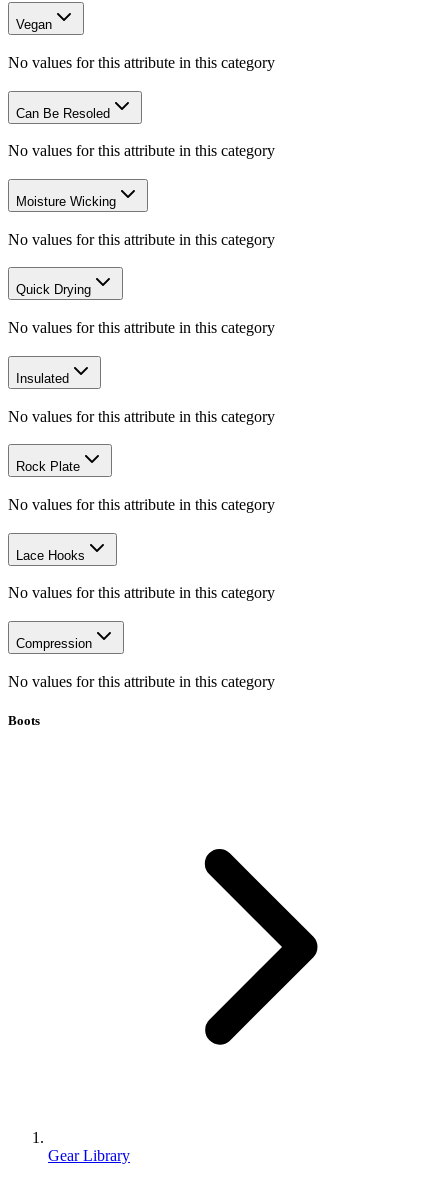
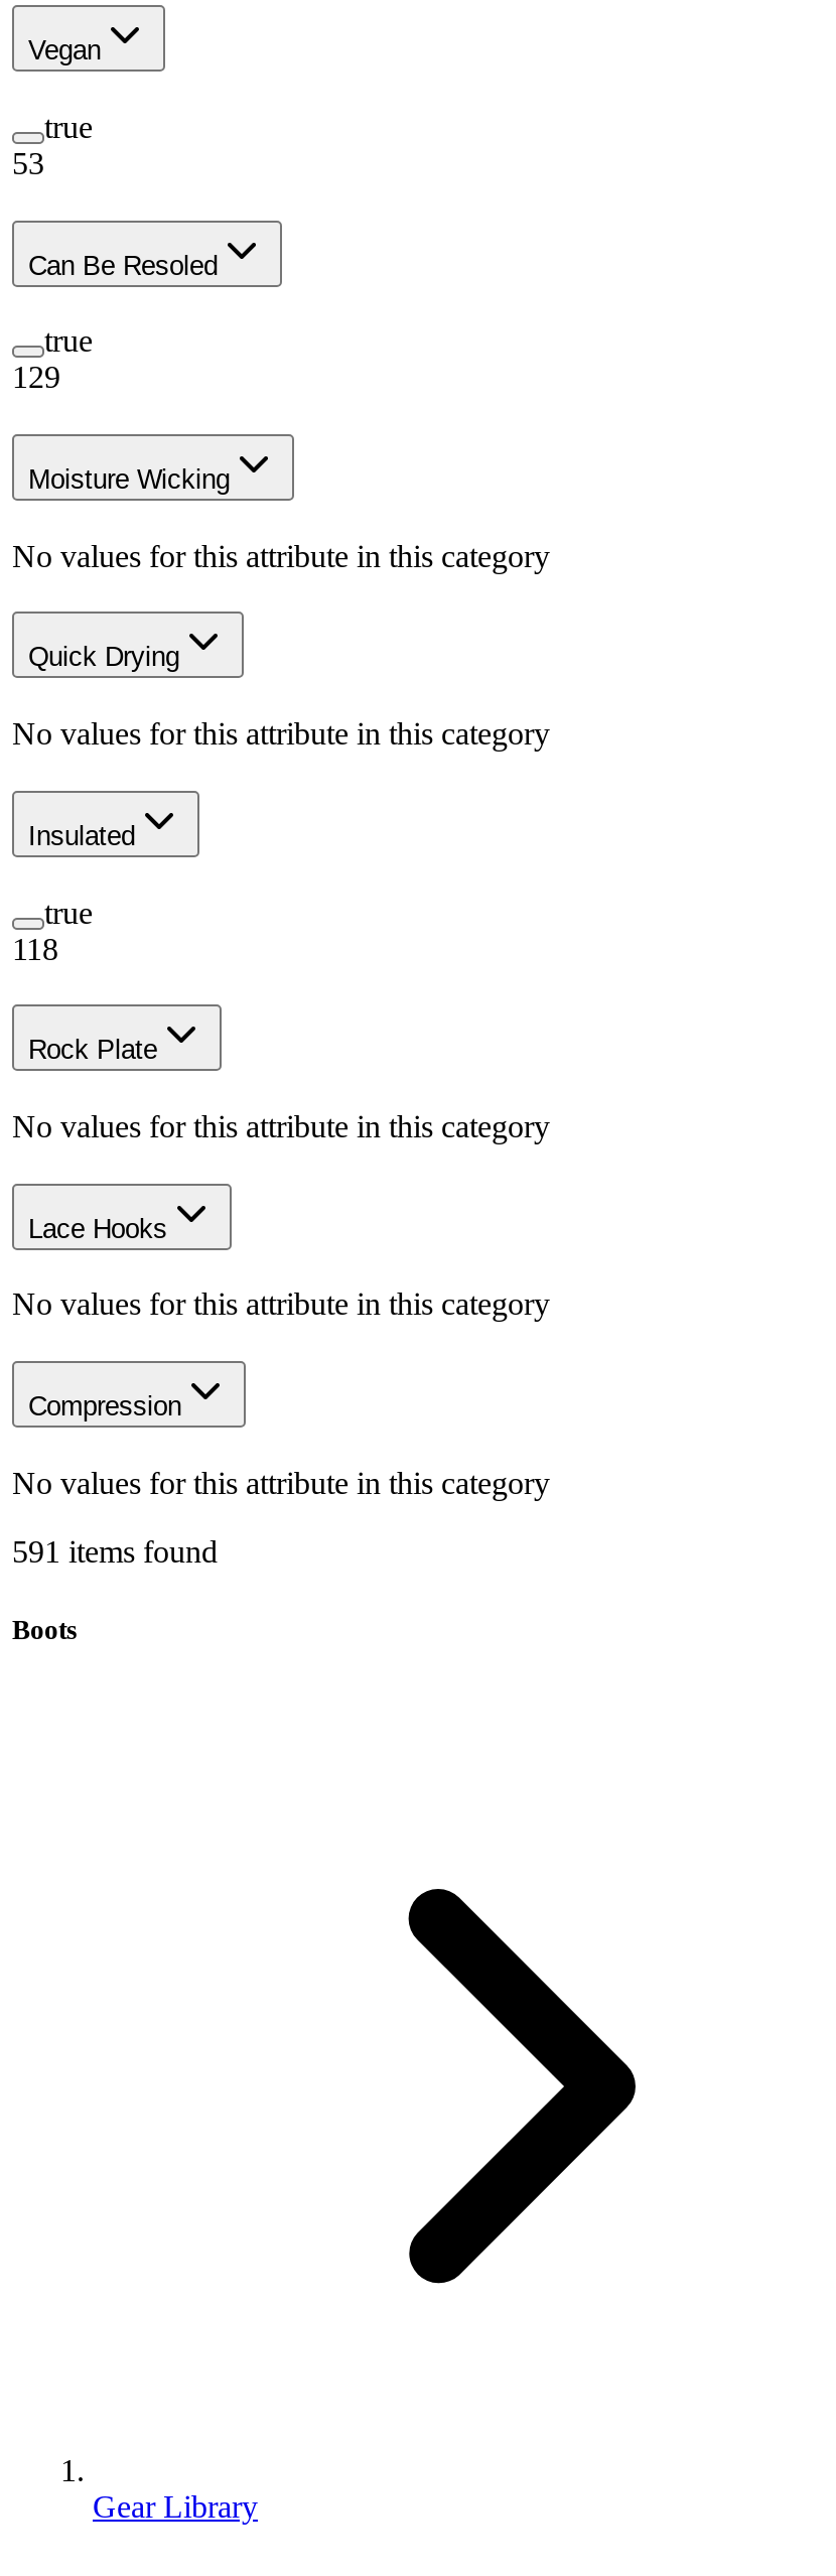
[8,54,275,71] No values for this attribute in this category -> [12,109,93,180] true | 53
[8,142,275,159] No values for this attribute in this category -> [12,324,93,394] true | 129
[8,407,275,424] No values for this attribute in this category -> [12,895,93,965] true | 118
none -> [12,1534,218,1568] 591 items found

